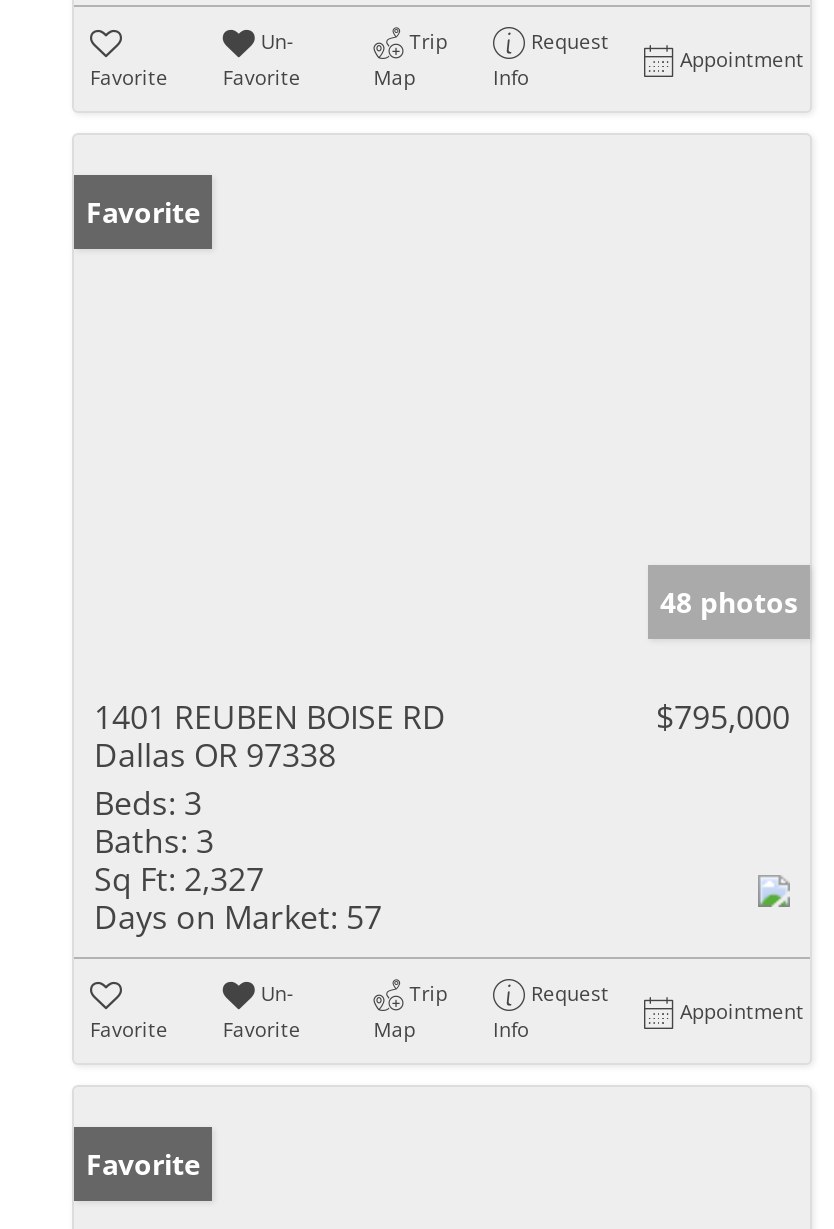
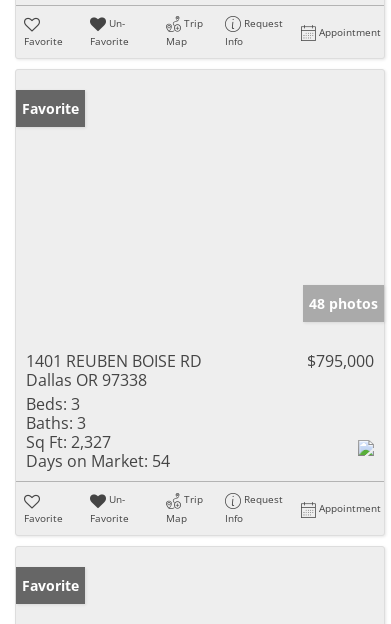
[94,895,382,939] Days on Market: 57 -> [26,450,170,472] Days on Market: 54

